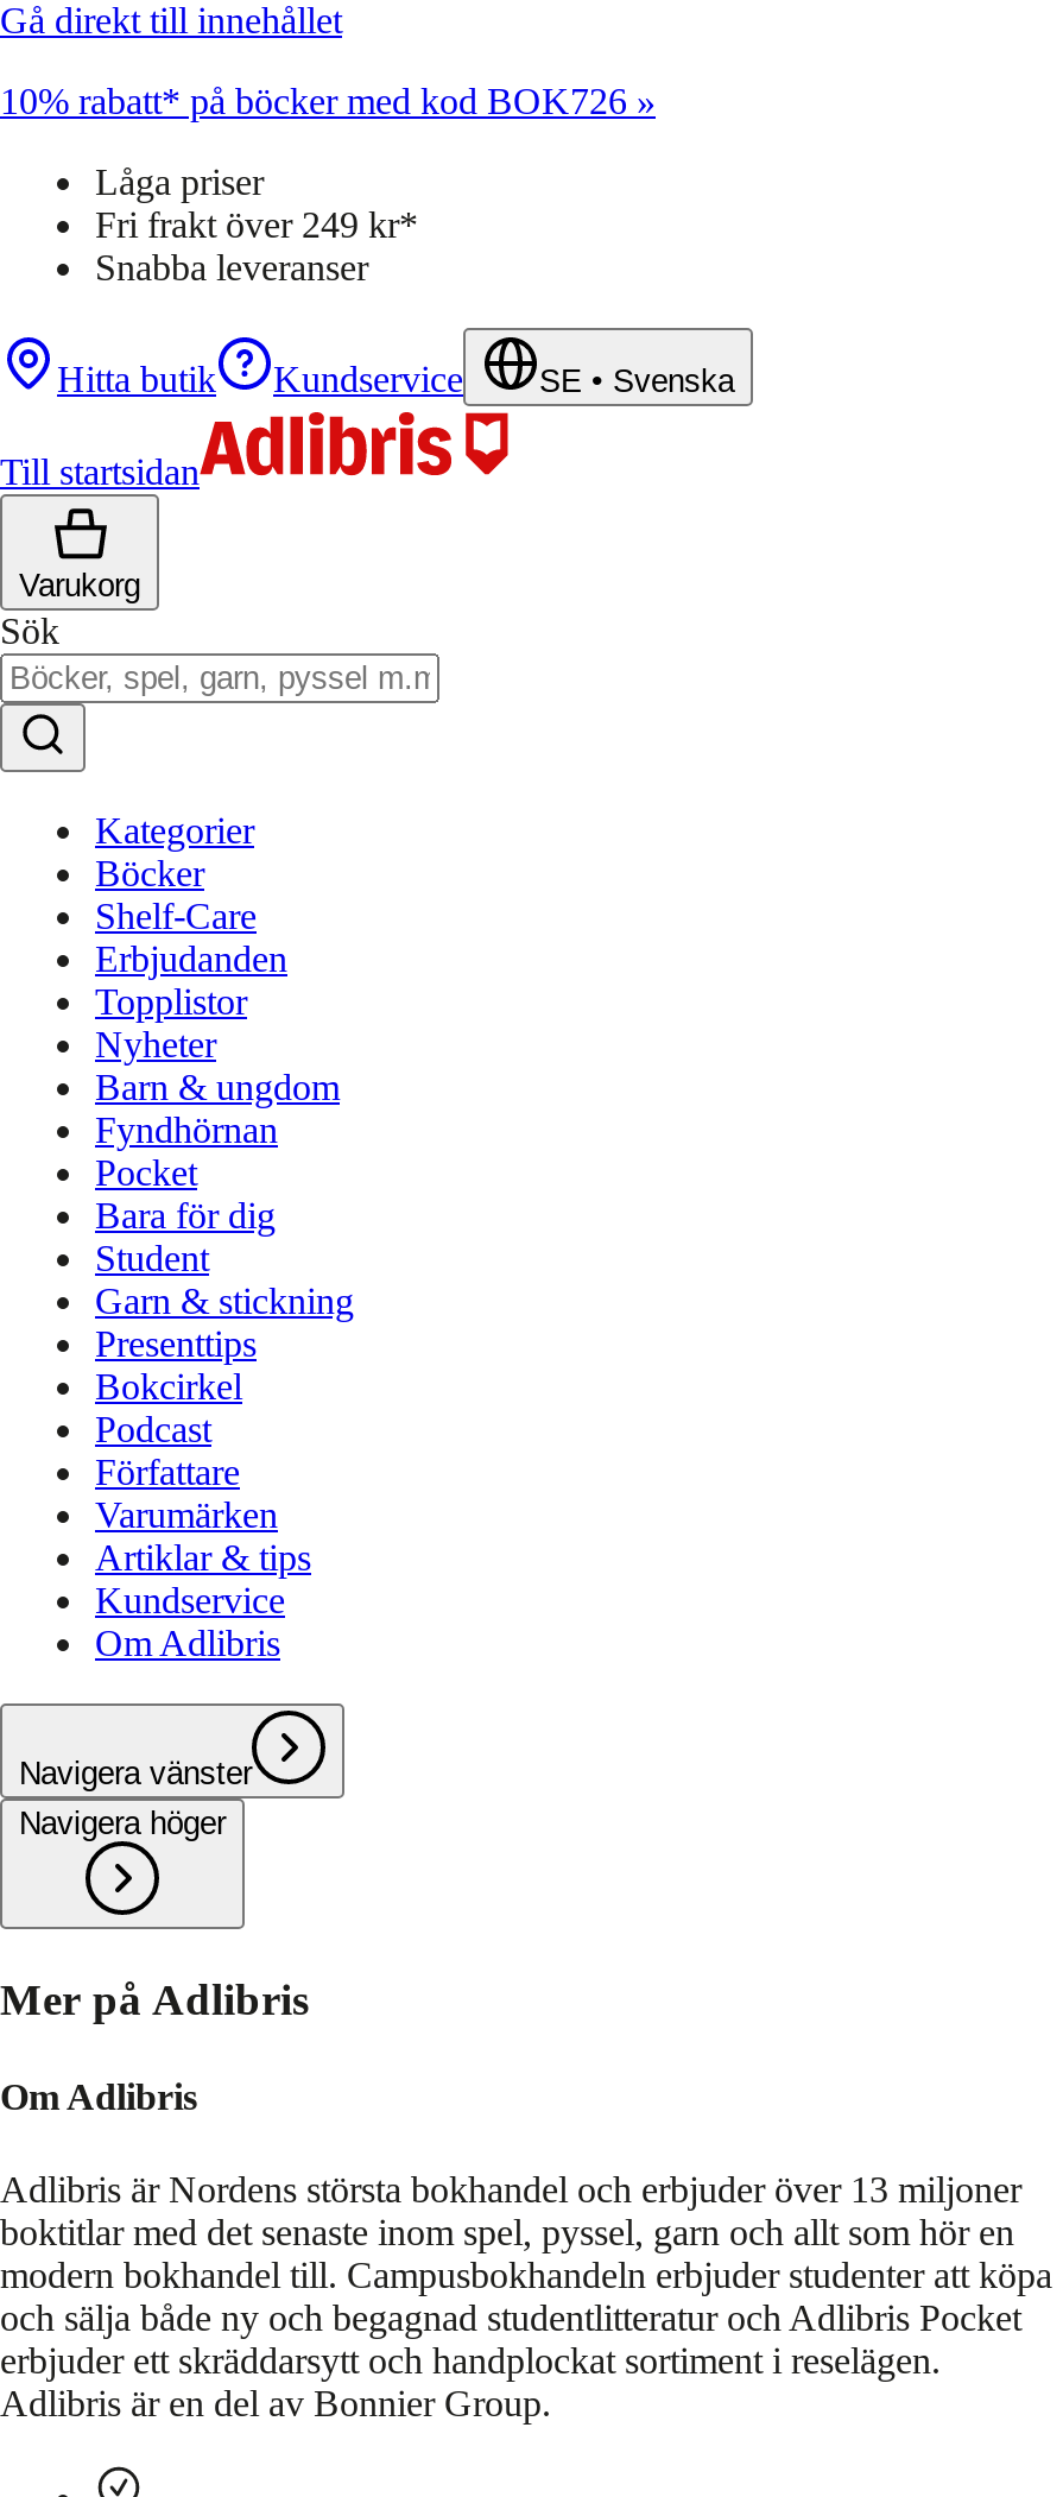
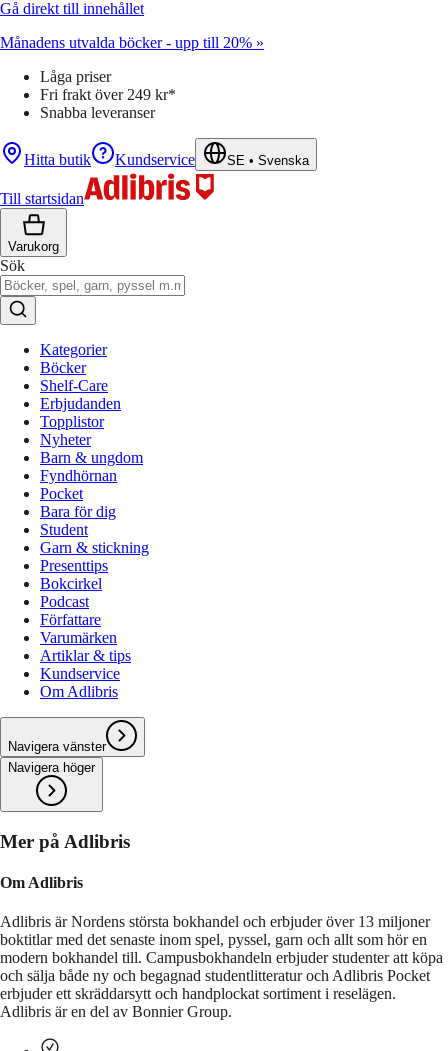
[0,81,656,121] 10% rabatt* på böcker med kod BOK726 » -> [0,34,264,51] Månadens utvalda böcker - upp till 20% »

